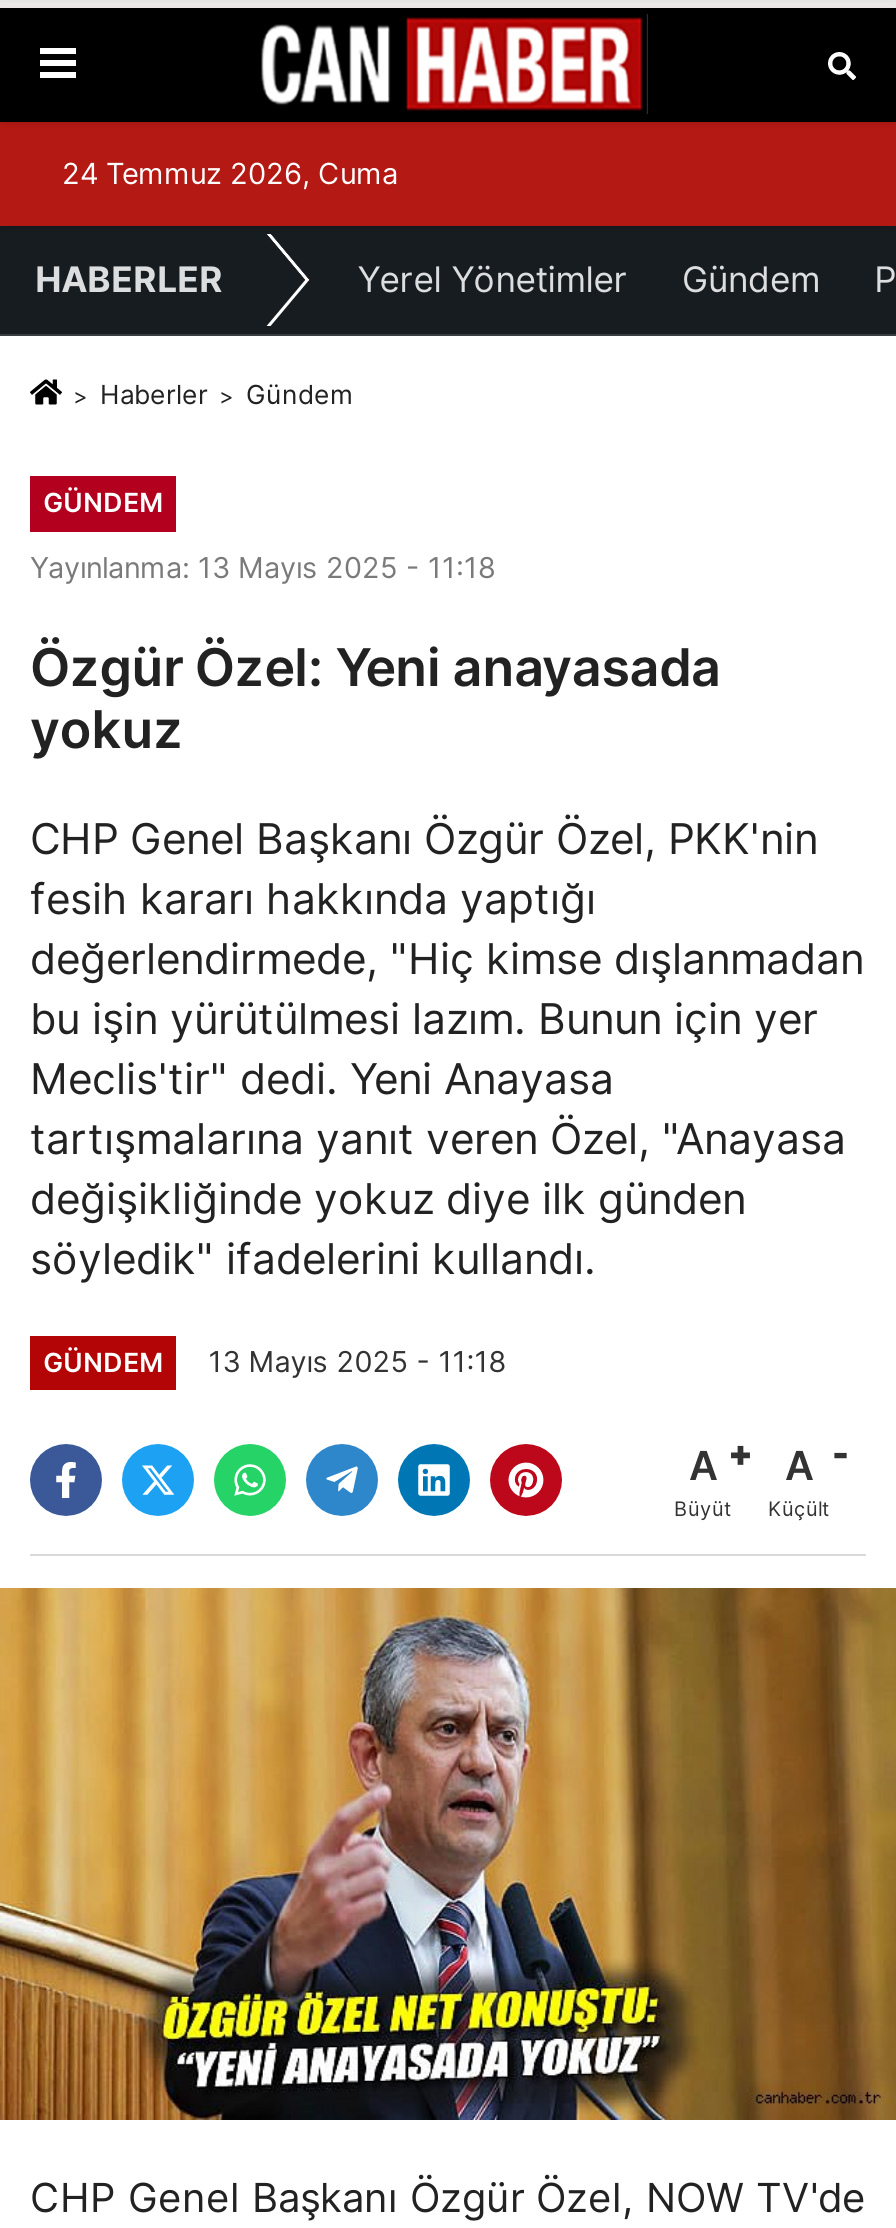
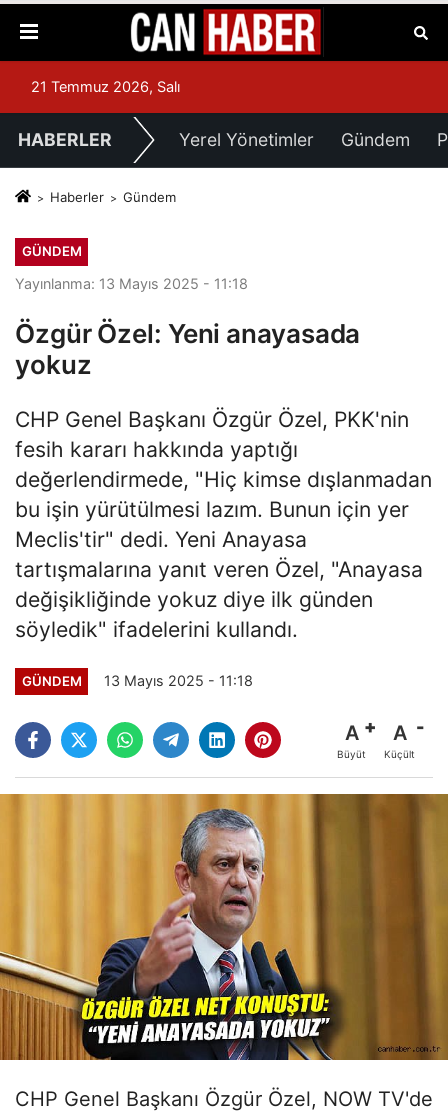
[62,156,398,192] 24 Temmuz 2026, Cuma -> [31,78,180,96] 21 Temmuz 2026, Salı

